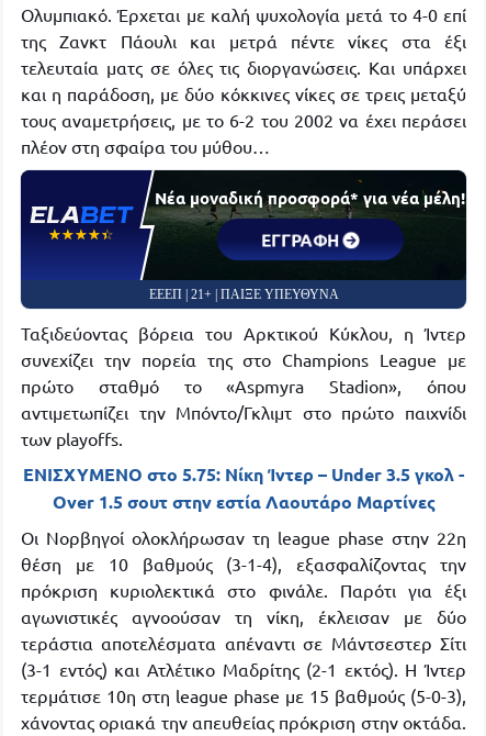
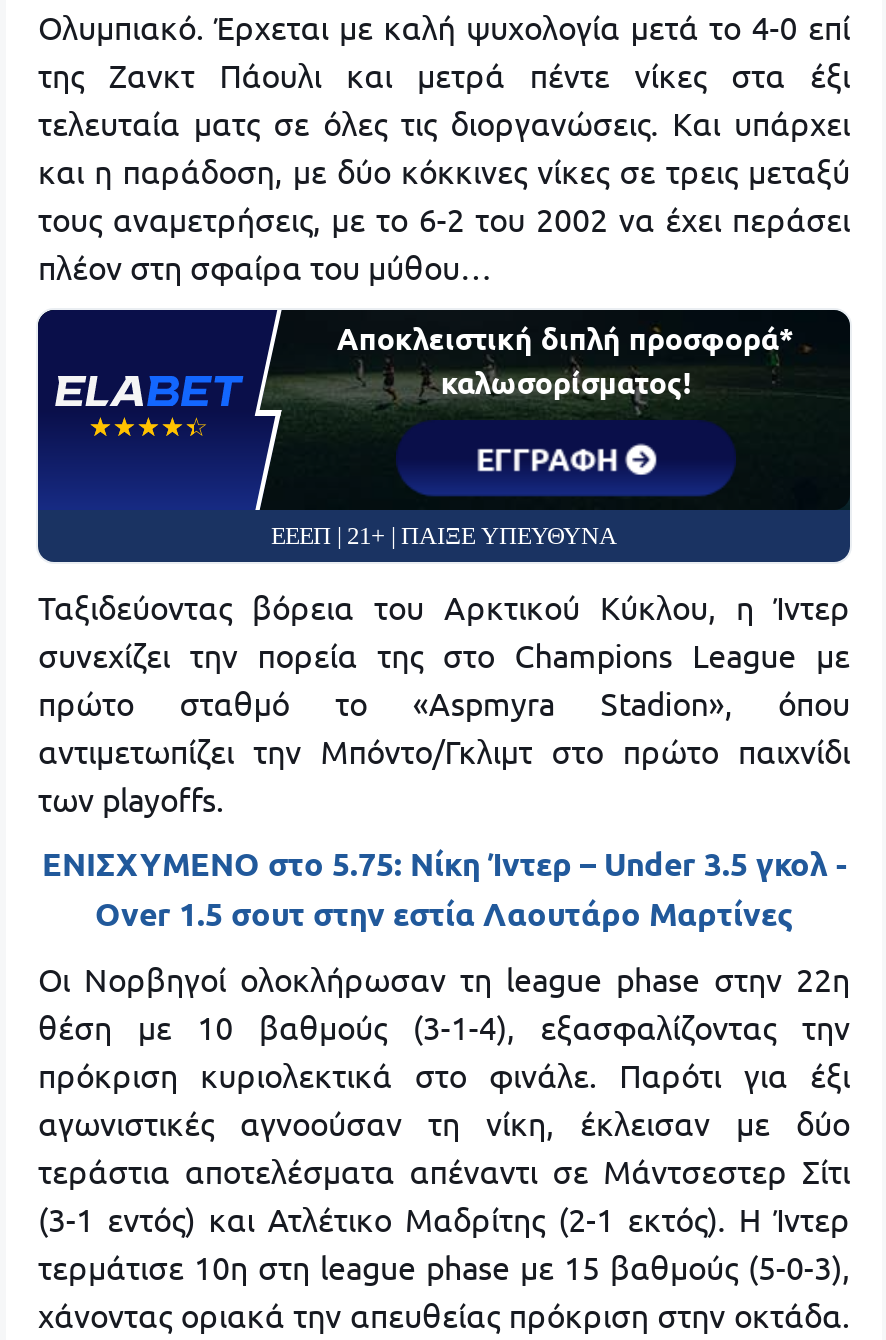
[155,186,466,208] Νέα μοναδική προσφορά* για νέα μέλη! -> [337,317,795,401] Αποκλειστική διπλή προσφορά* | καλωσορίσματος!

